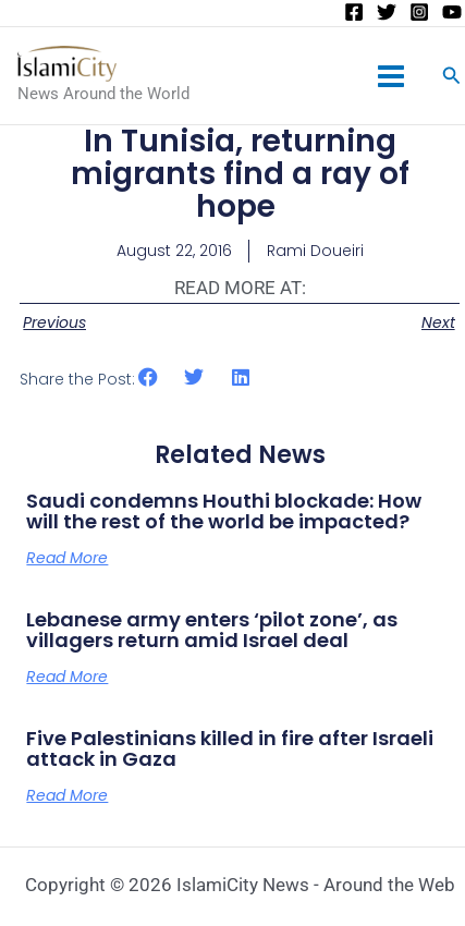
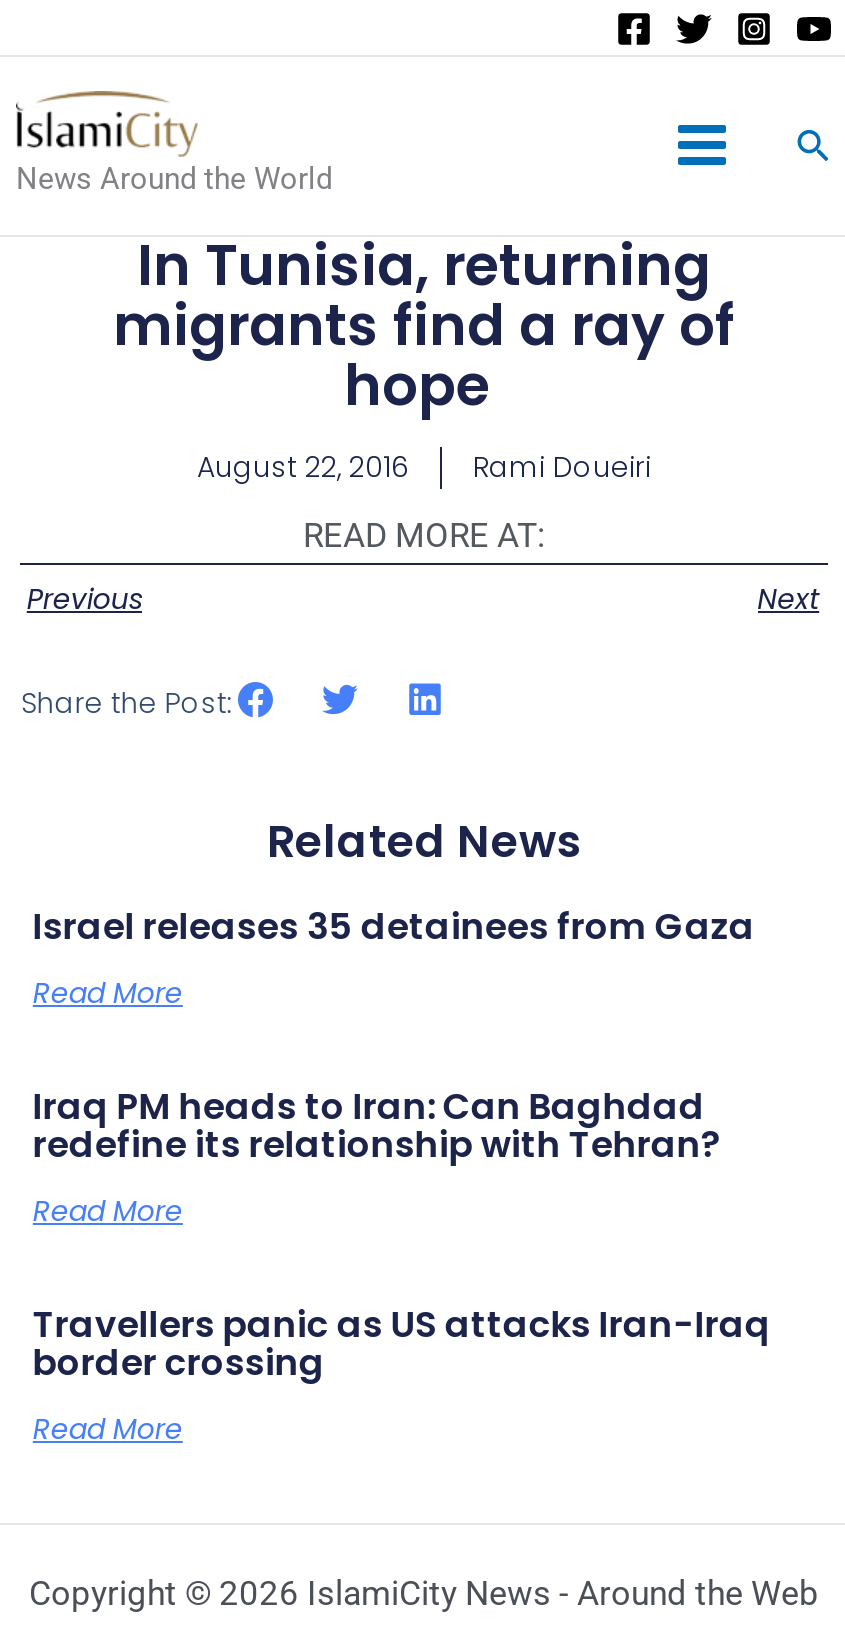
[27,487,422,535] Saudi condemns Houthi blockade: How | will the rest of the world be impacted? -> [33,900,755,950] Israel releases 35 detainees from Gaza
[27,606,398,654] Lebanese army enters ‘pilot zone’, as | villagers return amid Israel deal -> [33,1080,721,1168] Iraq PM heads to Iran: Can Baghdad | redefine its relationship with Tehran?
[27,724,434,772] Five Palestinians killed in fire after Israeli | attack in Gaza -> [33,1298,771,1386] Travellers panic as US attacks Iran-Iraq | border crossing

